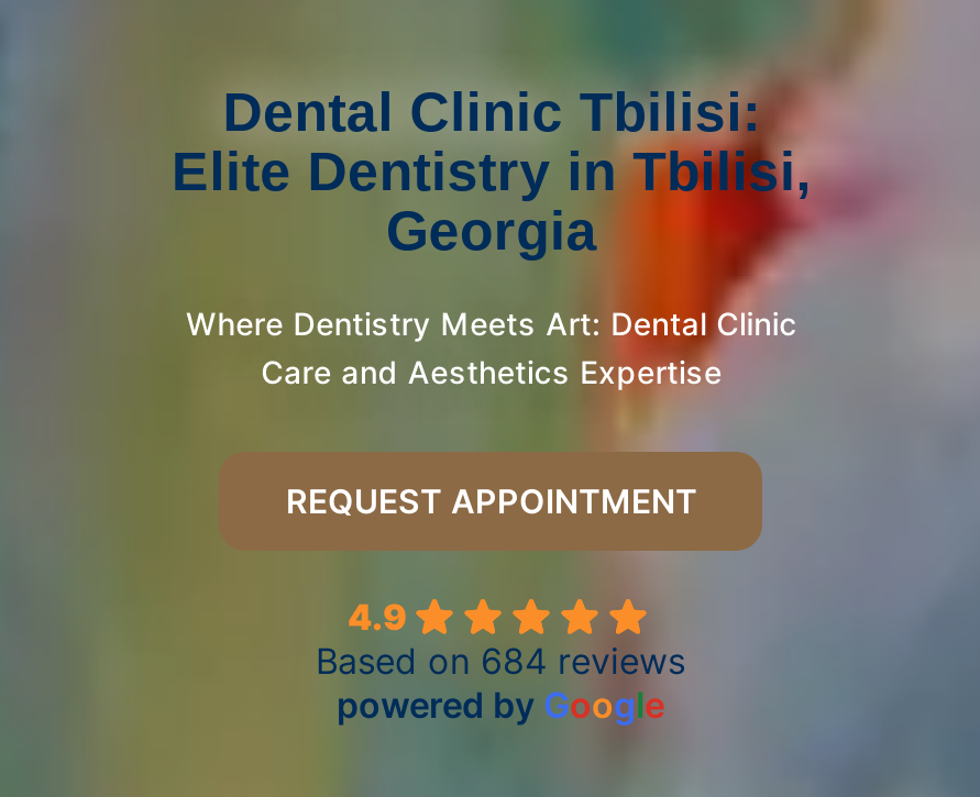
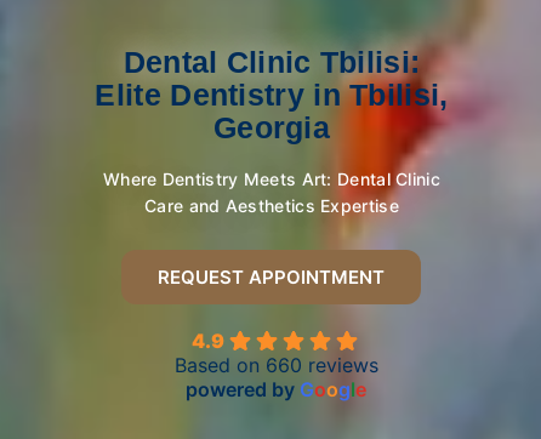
[316,640,685,684] Based on 684 reviews -> [175,353,378,377] Based on 660 reviews

